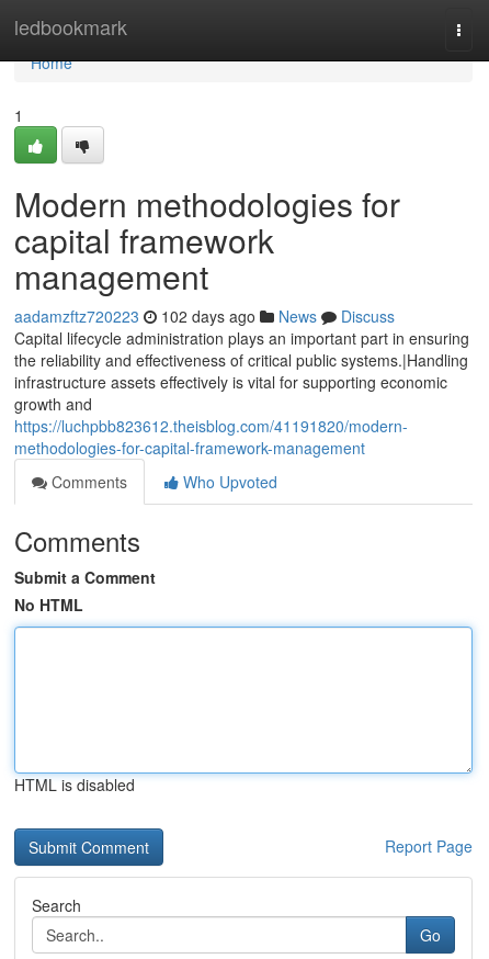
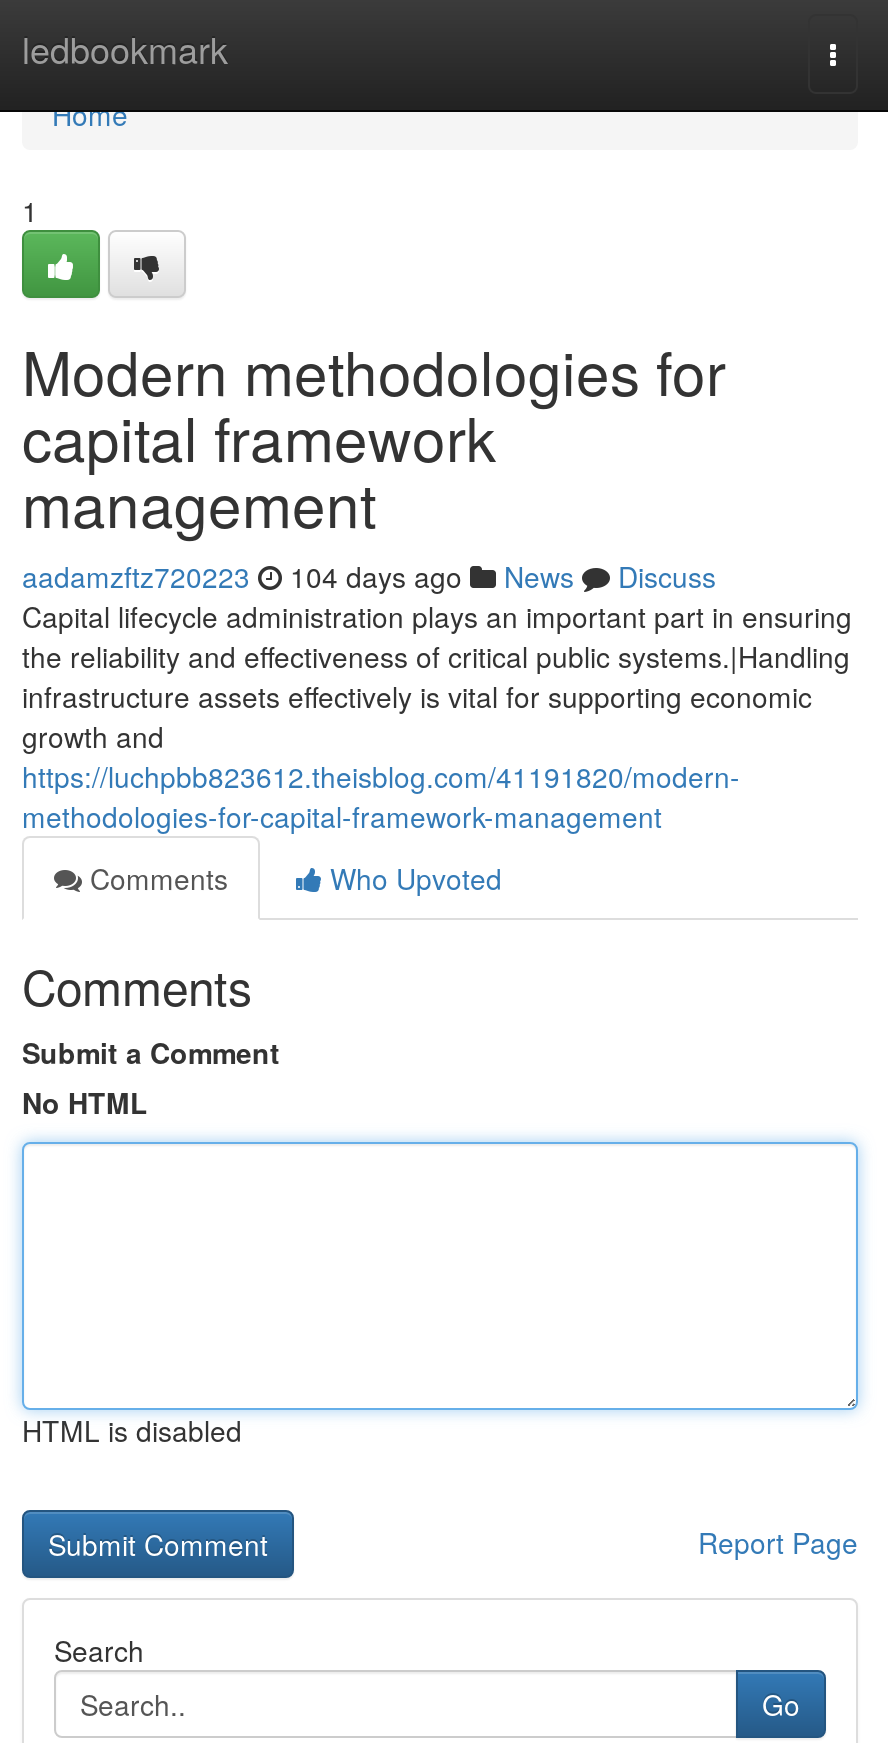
[14,305,395,327] aadamzftz720223 102 days ago News Discuss -> [22,556,716,596] aadamzftz720223 104 days ago News Discuss

